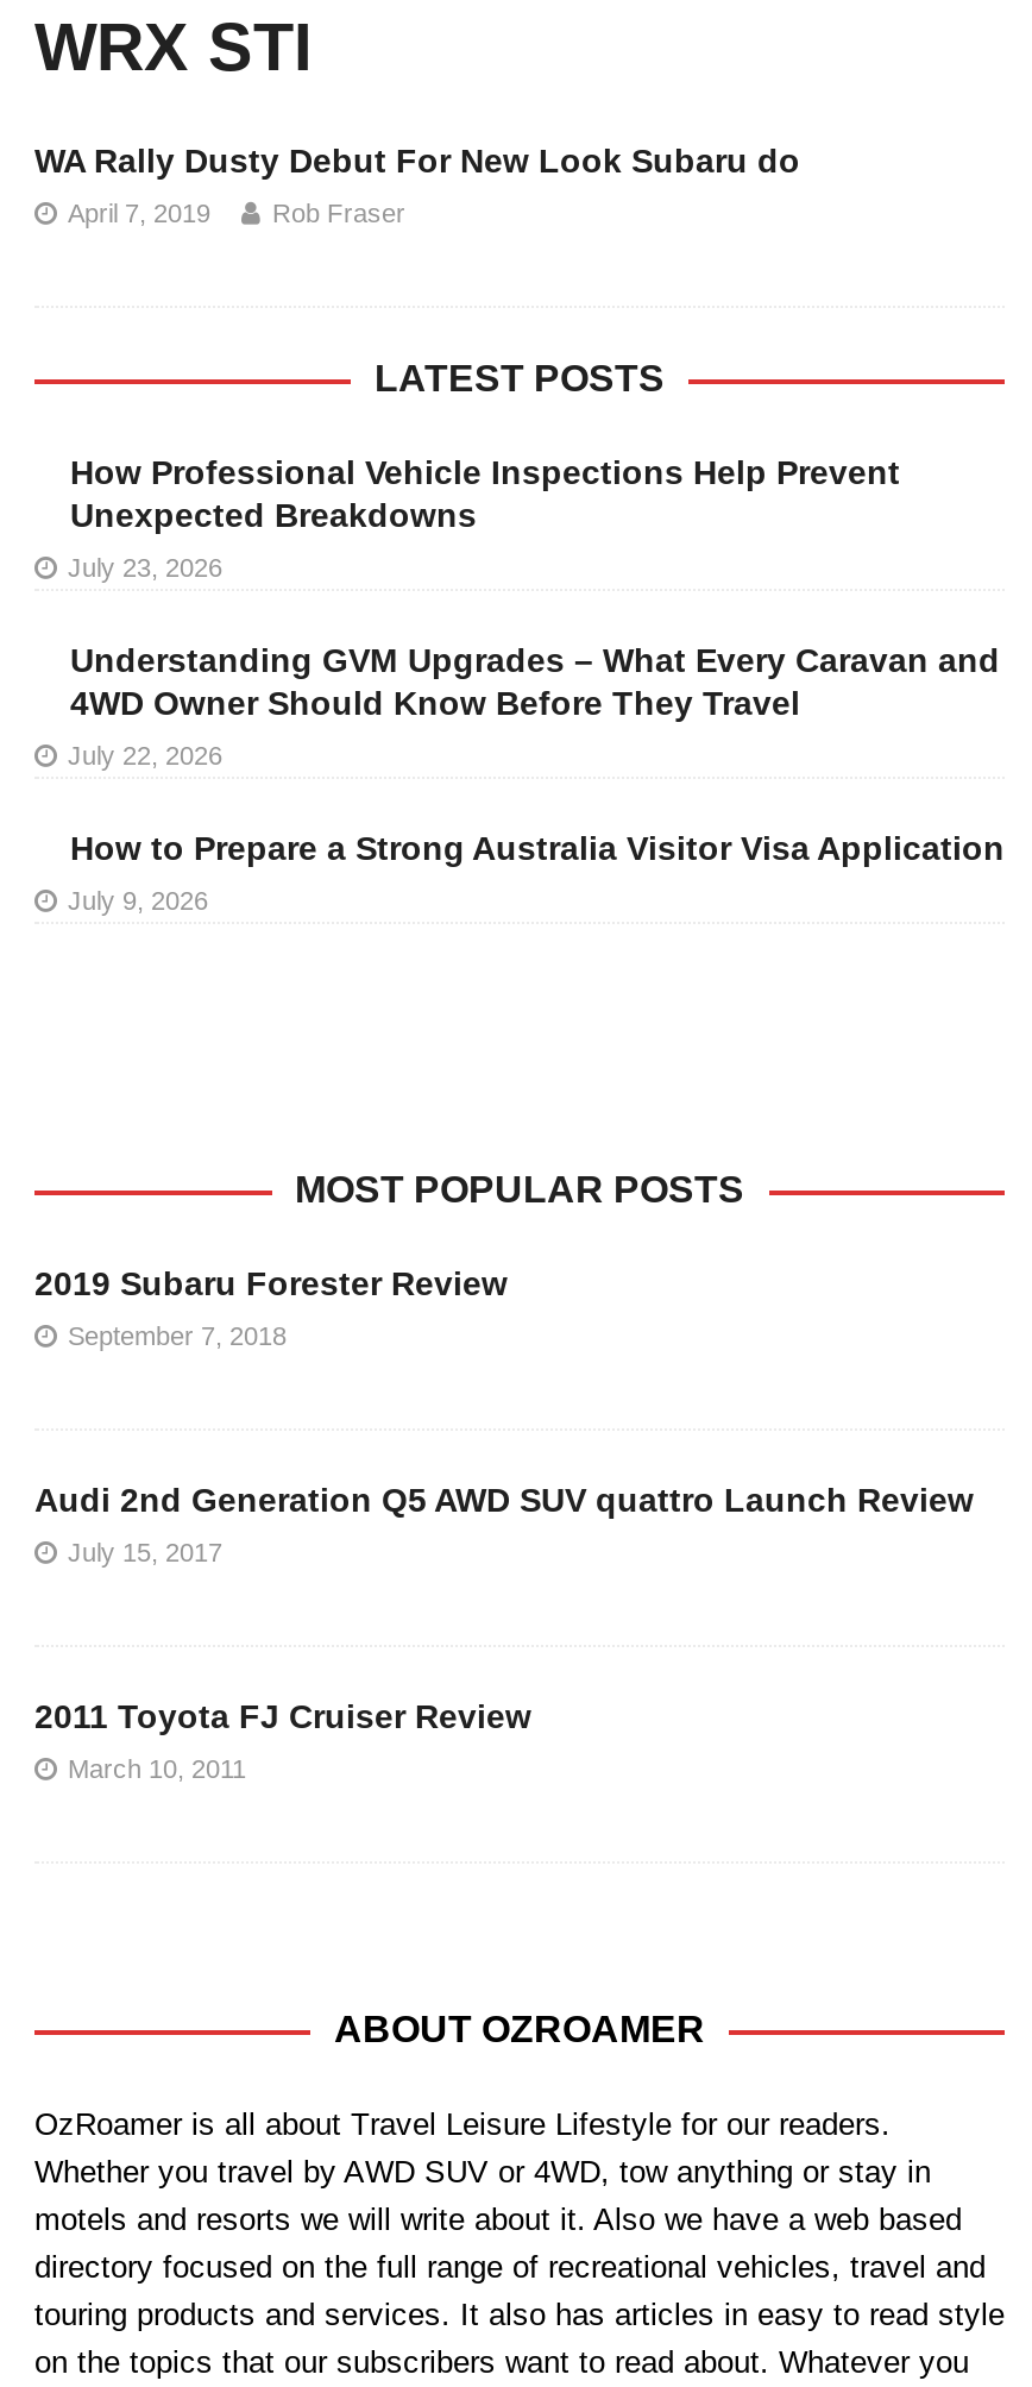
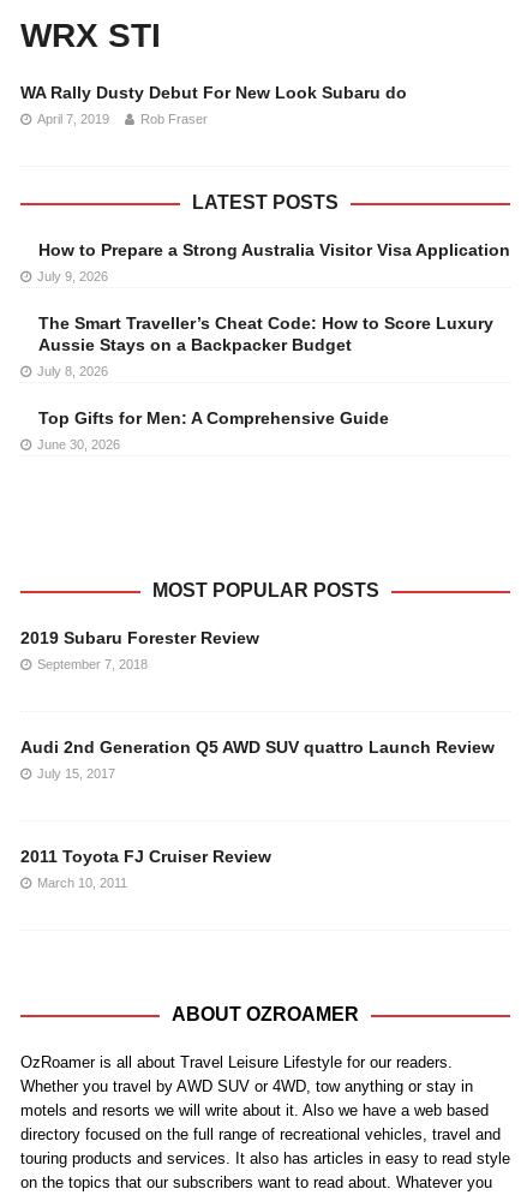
[68,453,1000,770] How Professional Vehicle Inspections Help Prevent | Unexpected Breakdowns | July 23, 2026 | Understanding GVM Upgrades – What Every Caravan and | 4WD Owner Should Know Before They Travel | July 22, 2026 -> none
moved [68,829,1005,915] -> [37,240,510,283]: How to Prepare a Strong Australia Visitor Visa Application | July 9, 2026
none -> [37,313,493,452] The Smart Traveller’s Cheat Code: How to Score Luxury | Aussie Stays on a Backpacker Budget | July 8, 2026 | Top Gifts for Men: A Comprehensive Guide | June 30, 2026

